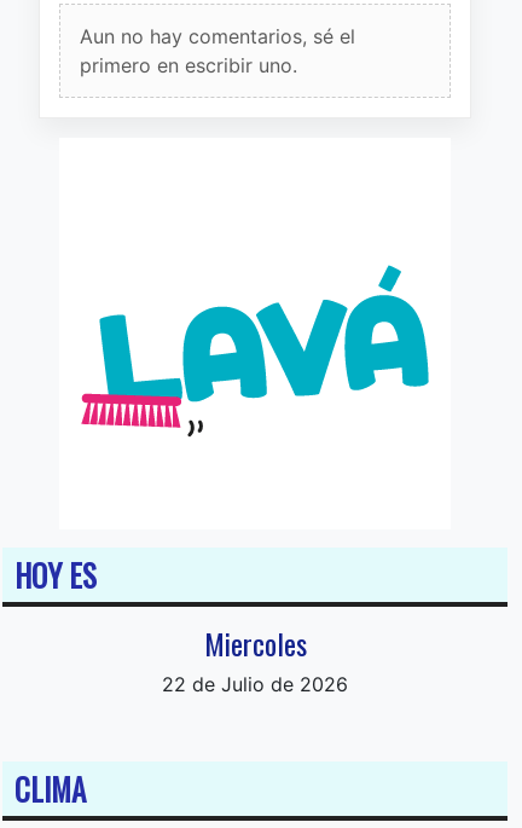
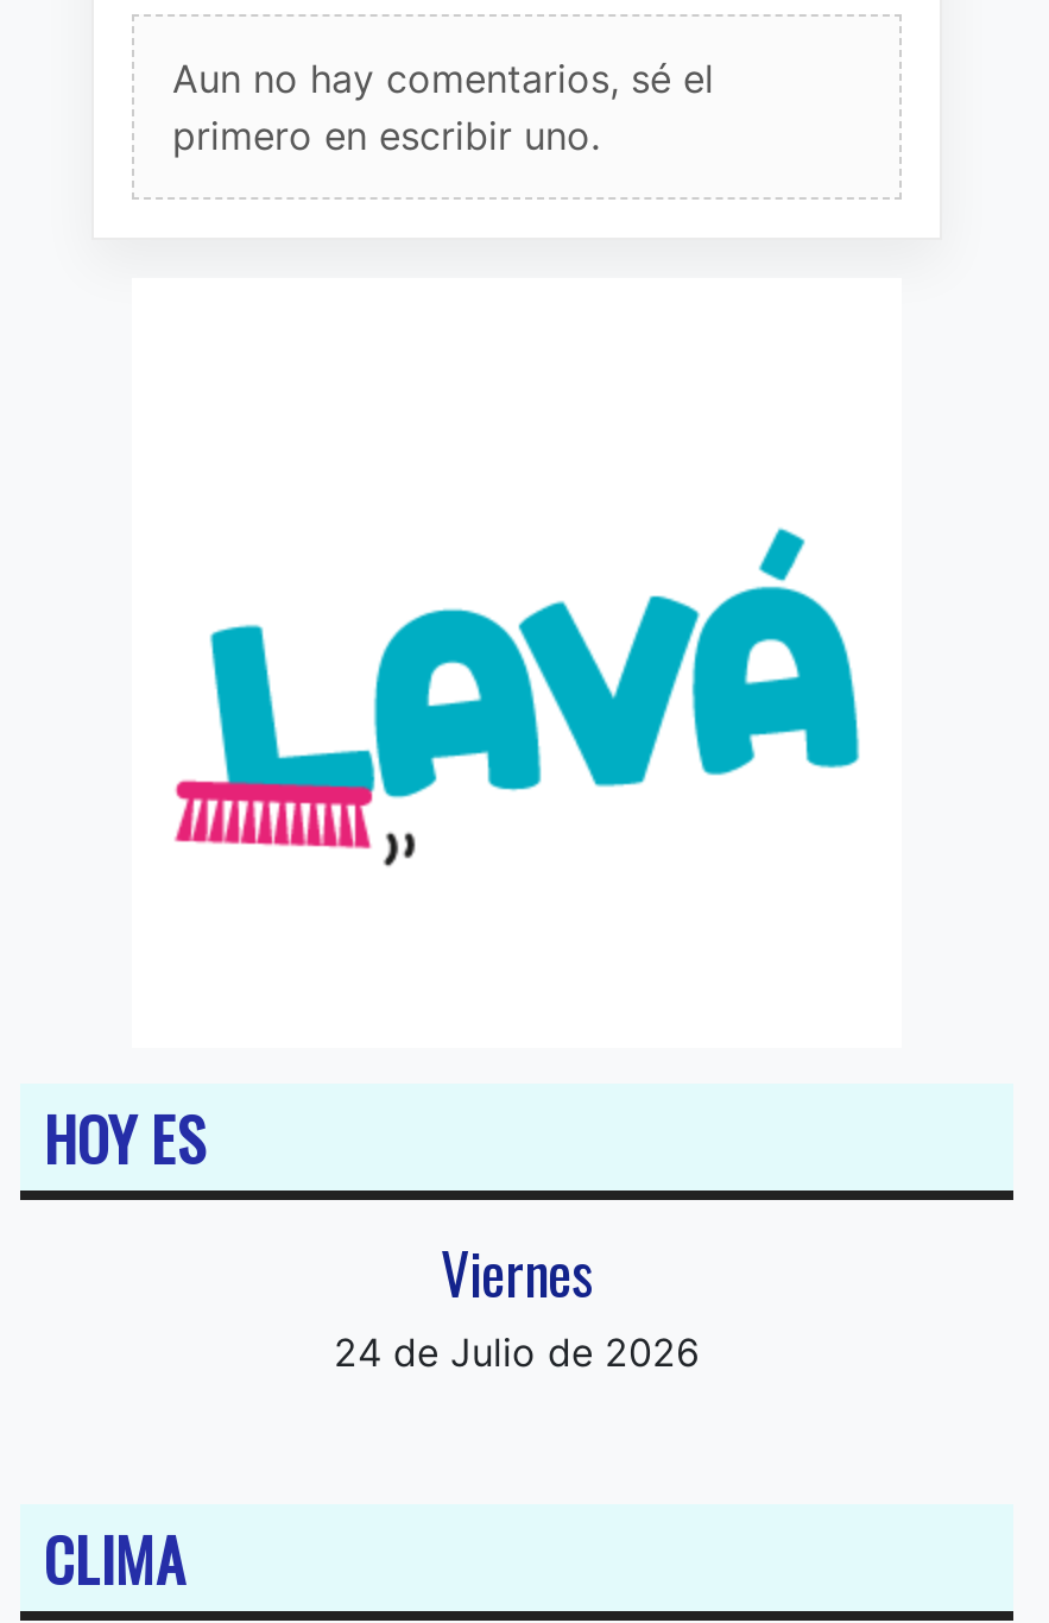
[162,622,348,697] Miercoles | 22 de Julio de 2026 -> [334,1229,700,1377] Viernes | 24 de Julio de 2026

